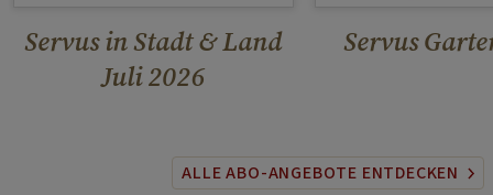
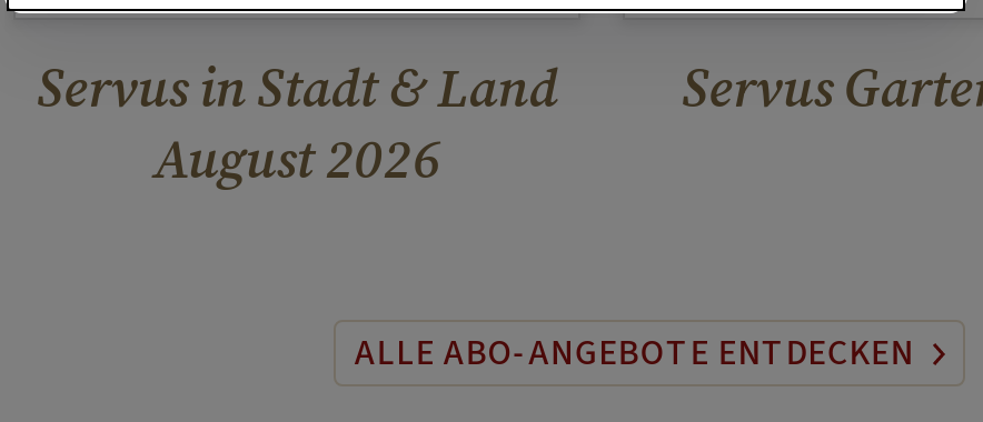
[102,58,205,95] Juli 2026 -> [153,122,440,195] August 2026

